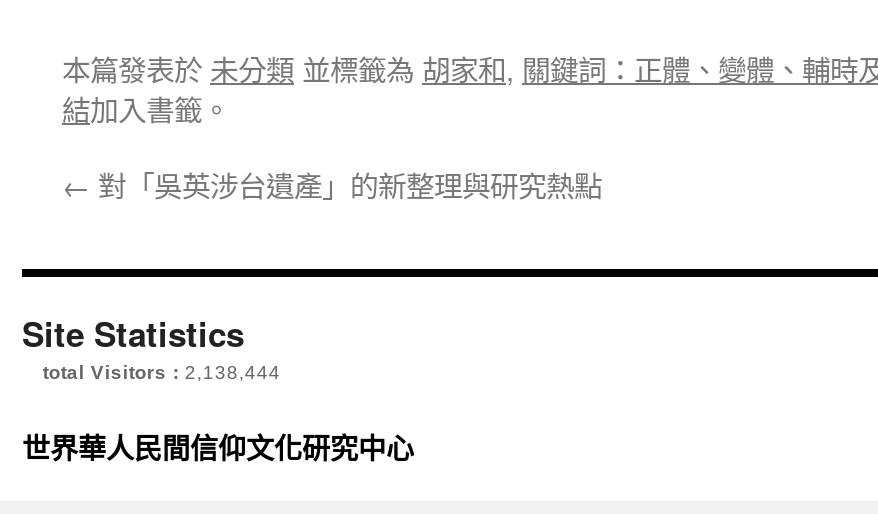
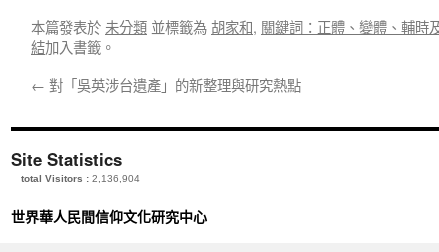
[43,361,281,383] total Visitors : 2,138,444 -> [21,173,140,184] total Visitors : 2,136,904

